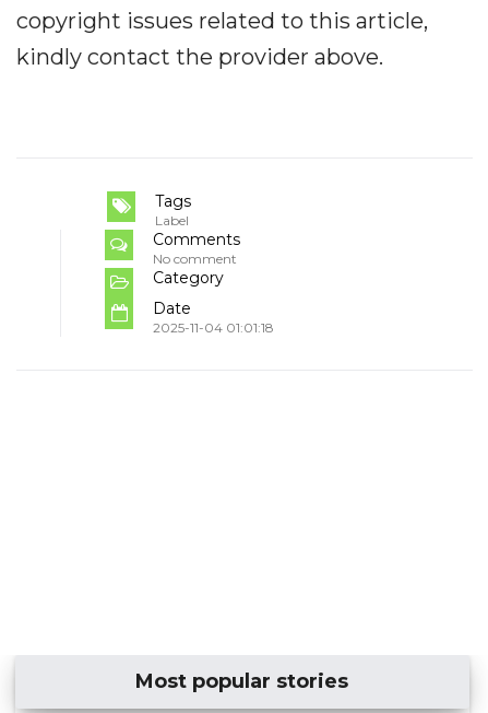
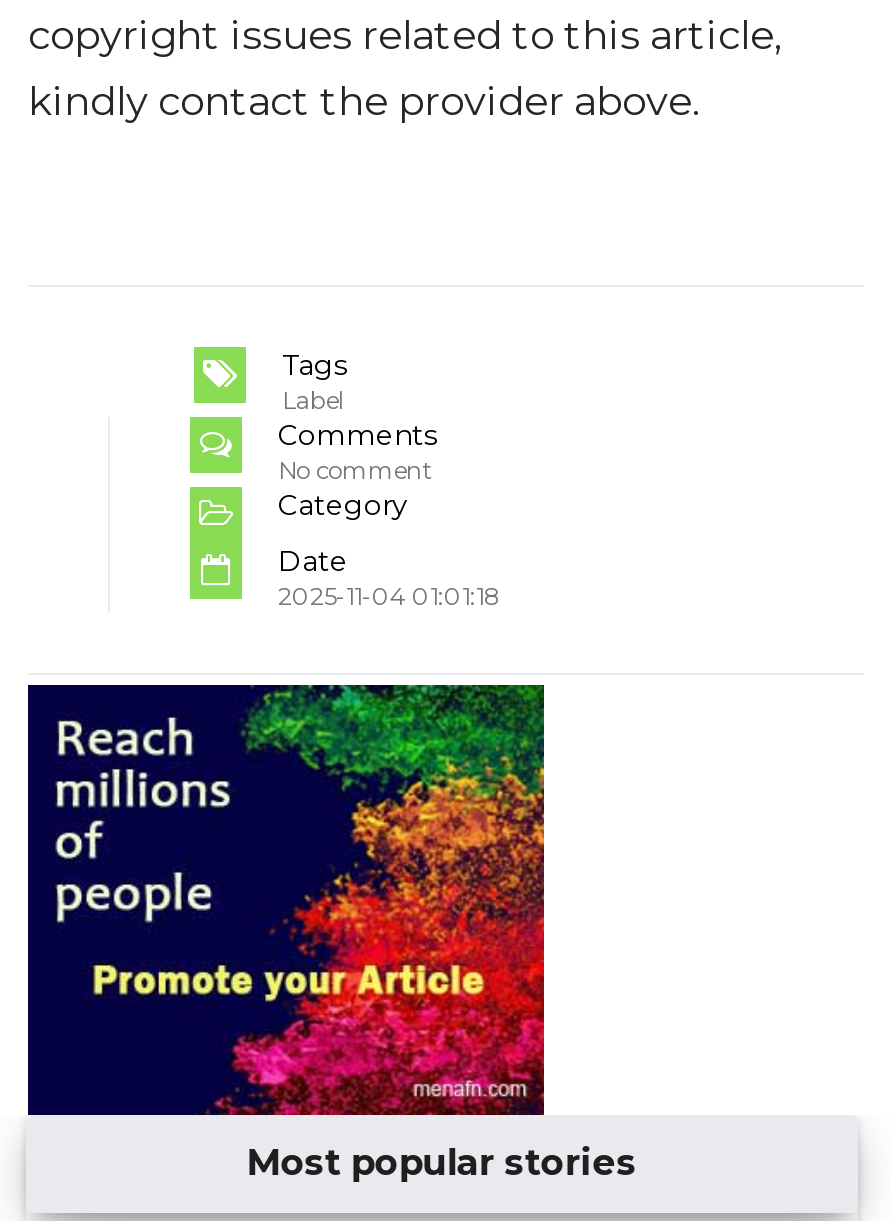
none -> [26,683,546,1117] [image]

